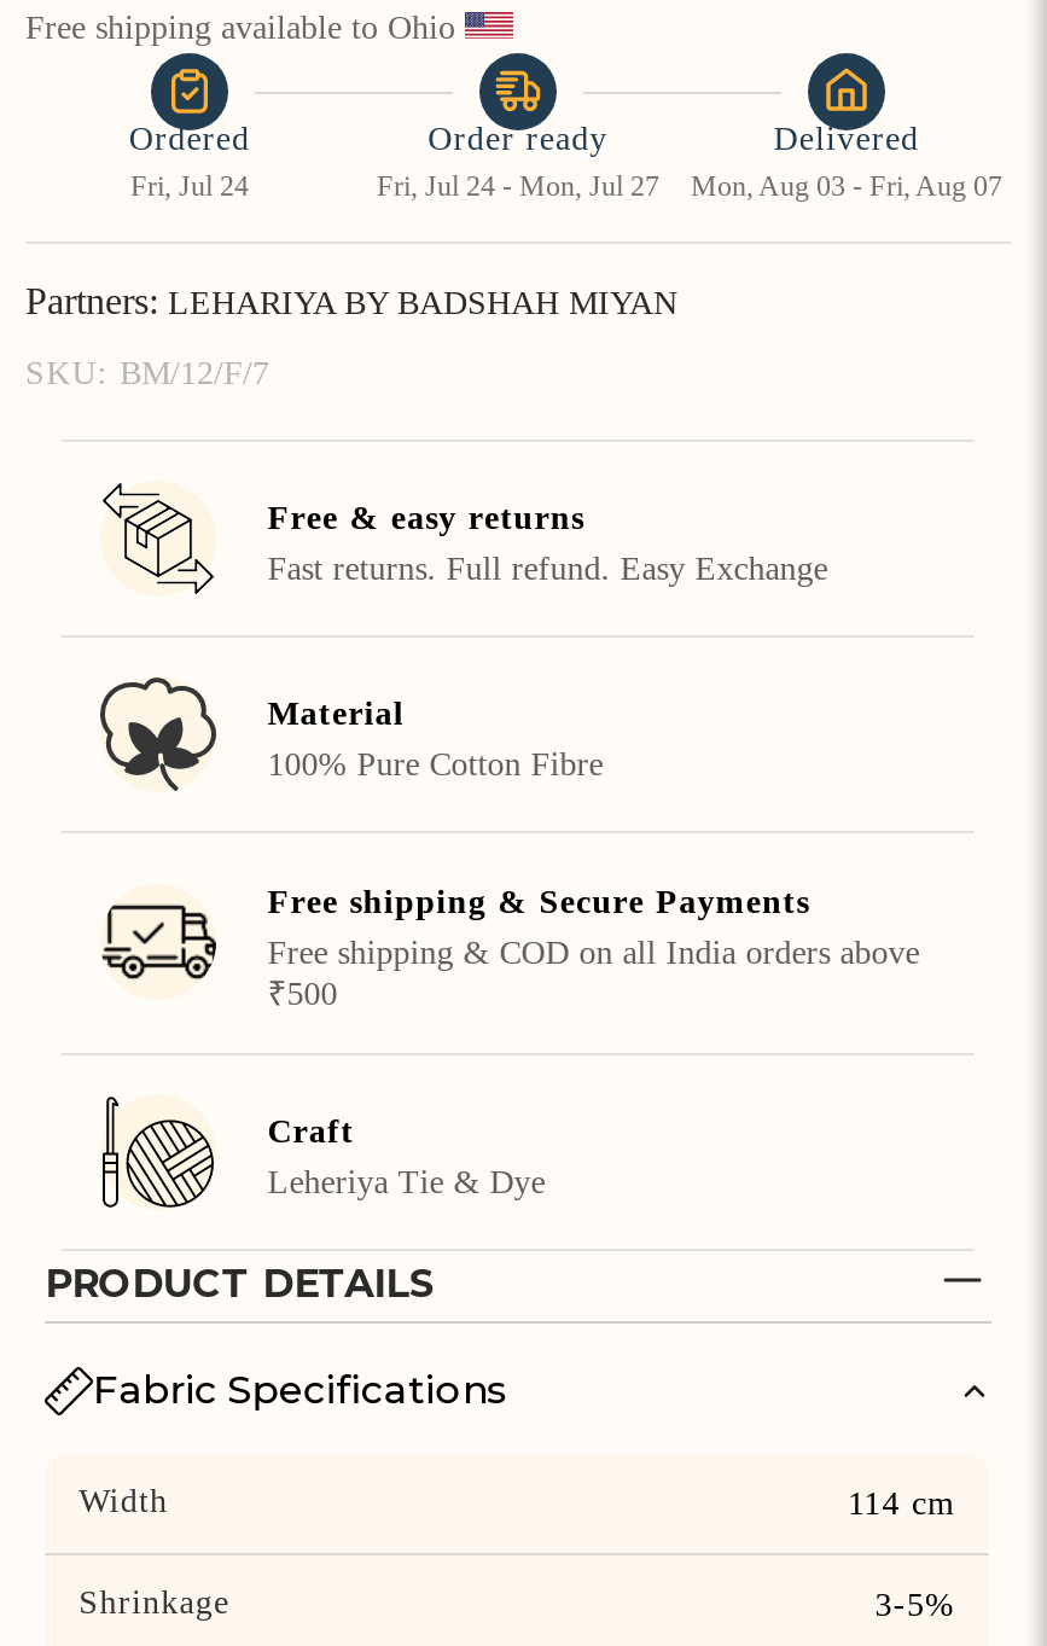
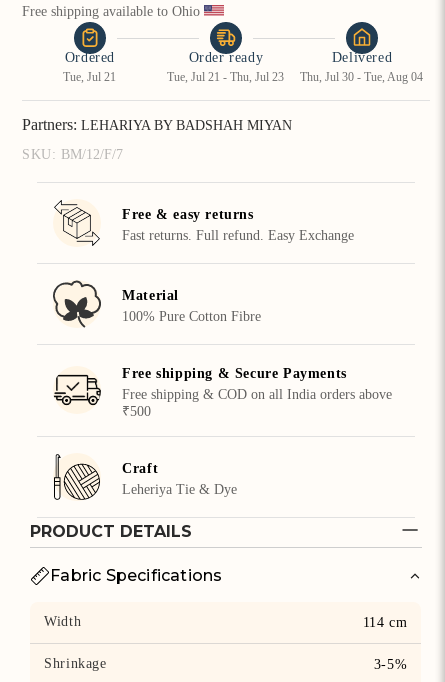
[130,169,249,202] Fri, Jul 24 -> [63,70,116,84] Tue, Jul 21
[377,169,659,202] Fri, Jul 24 - Mon, Jul 27 -> [167,70,284,84] Tue, Jul 21 - Thu, Jul 23
[691,169,1002,202] Mon, Aug 03 - Fri, Aug 07 -> [300,70,423,84] Thu, Jul 30 - Tue, Aug 04

